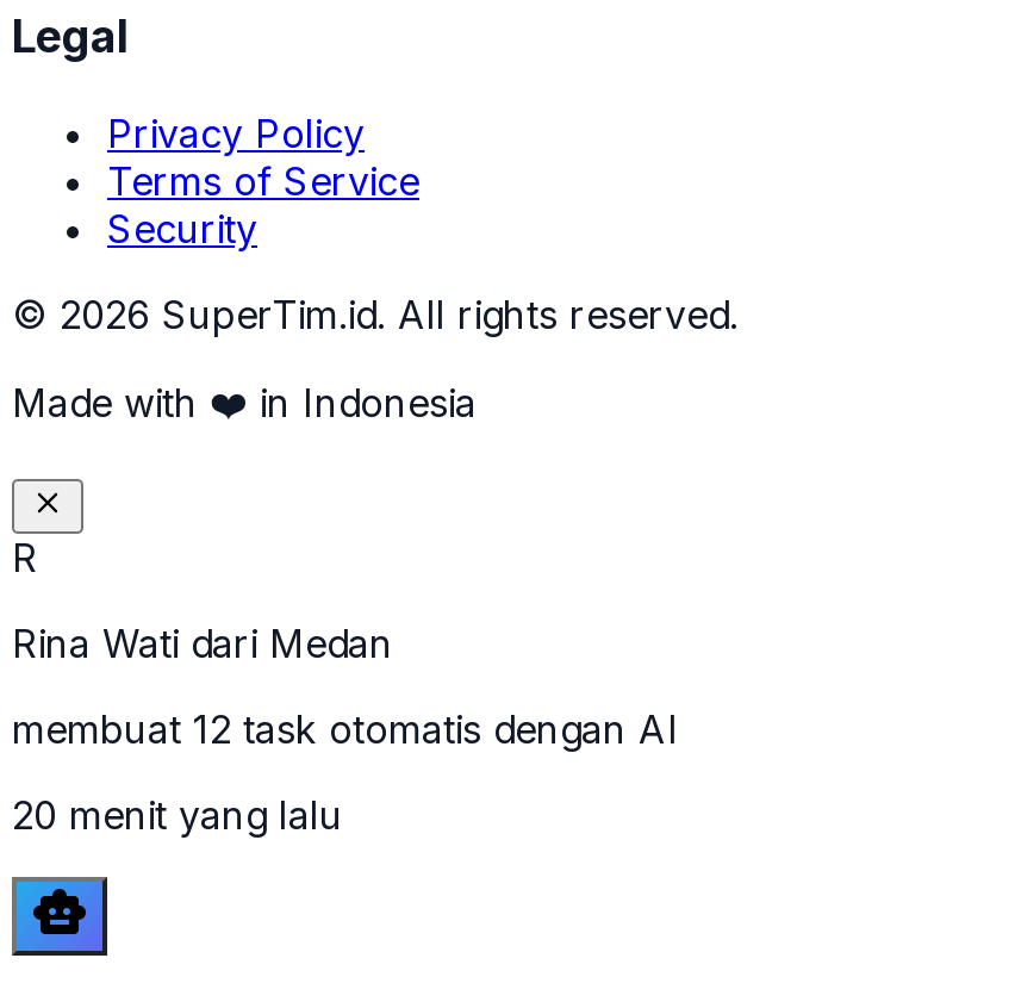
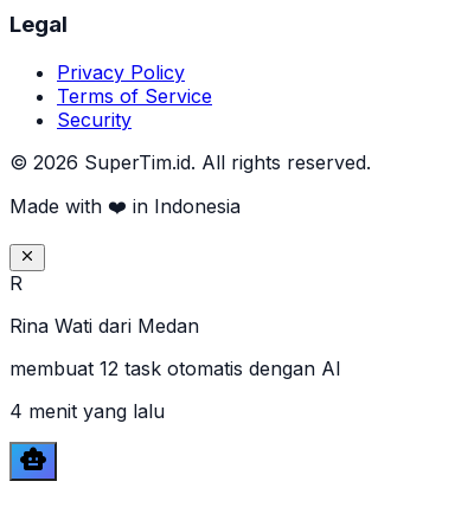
[12,792,343,839] 20 menit yang lalu -> [9,399,165,423] 4 menit yang lalu

